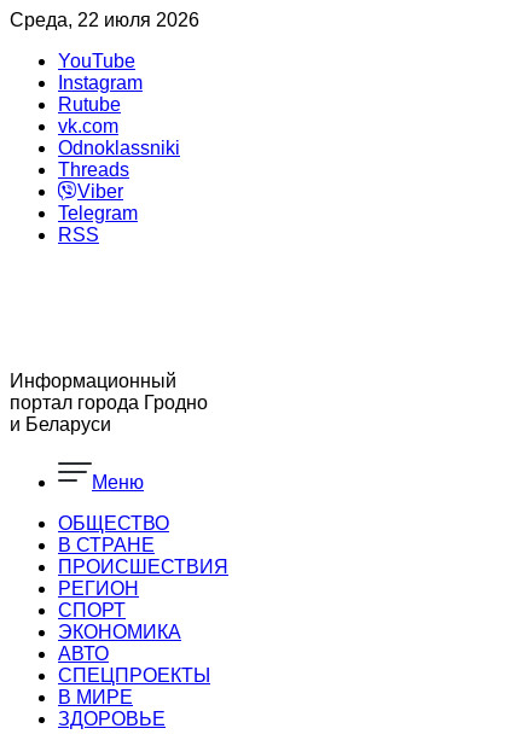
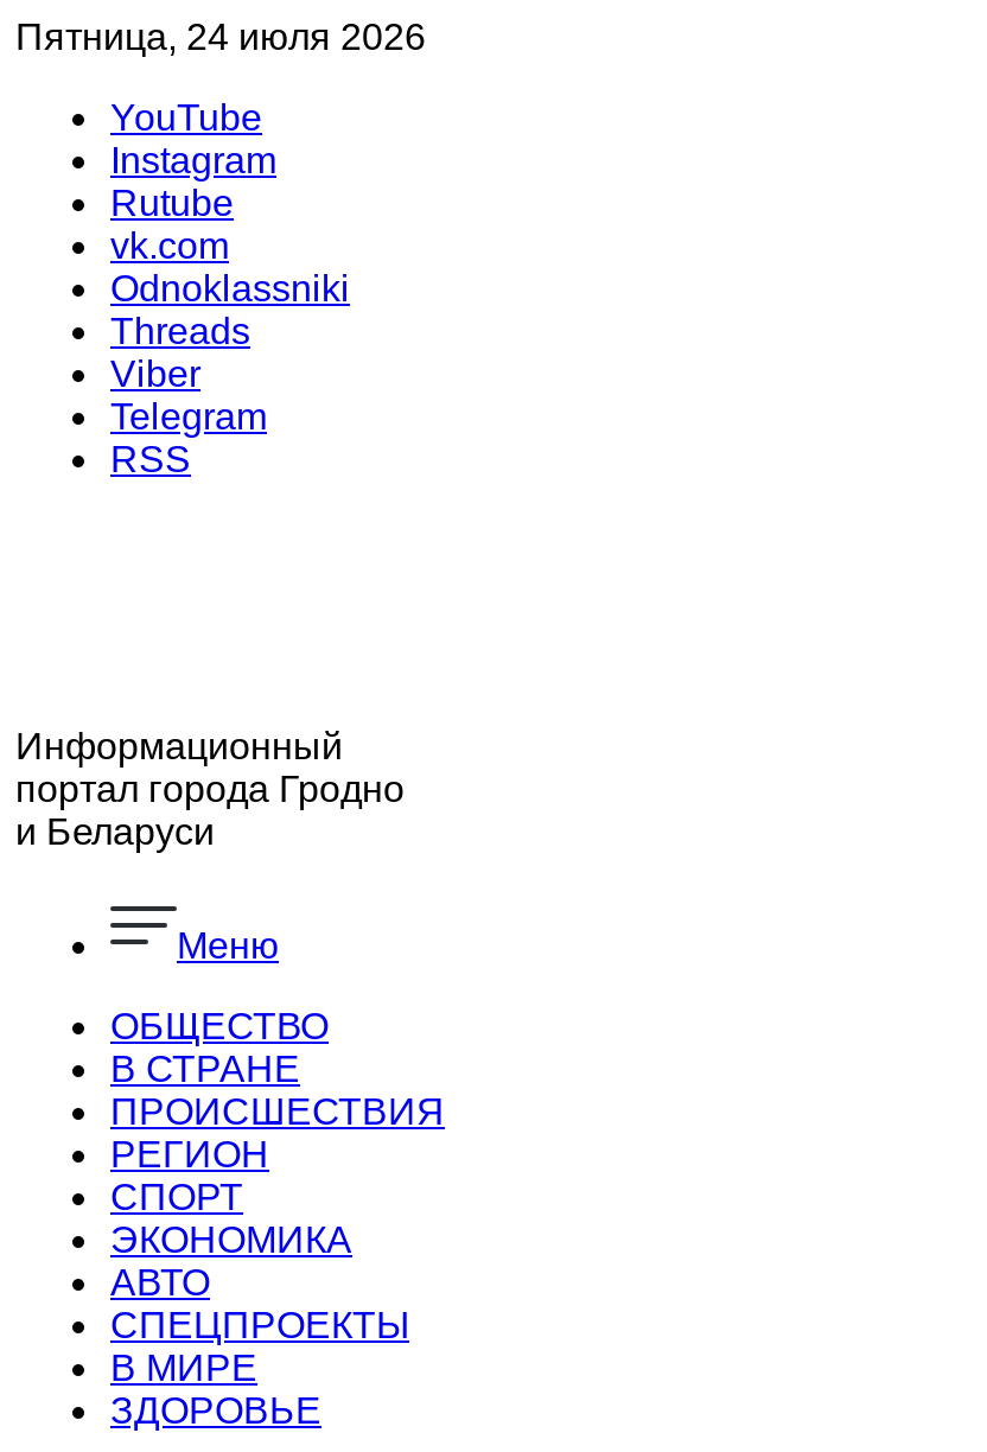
[10,10,199,30] Среда, 22 июля 2026 -> [15,17,426,57] Пятница, 24 июля 2026

